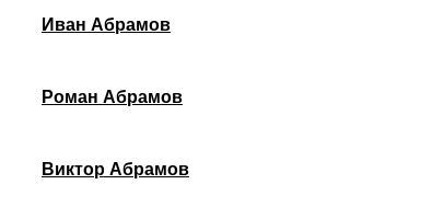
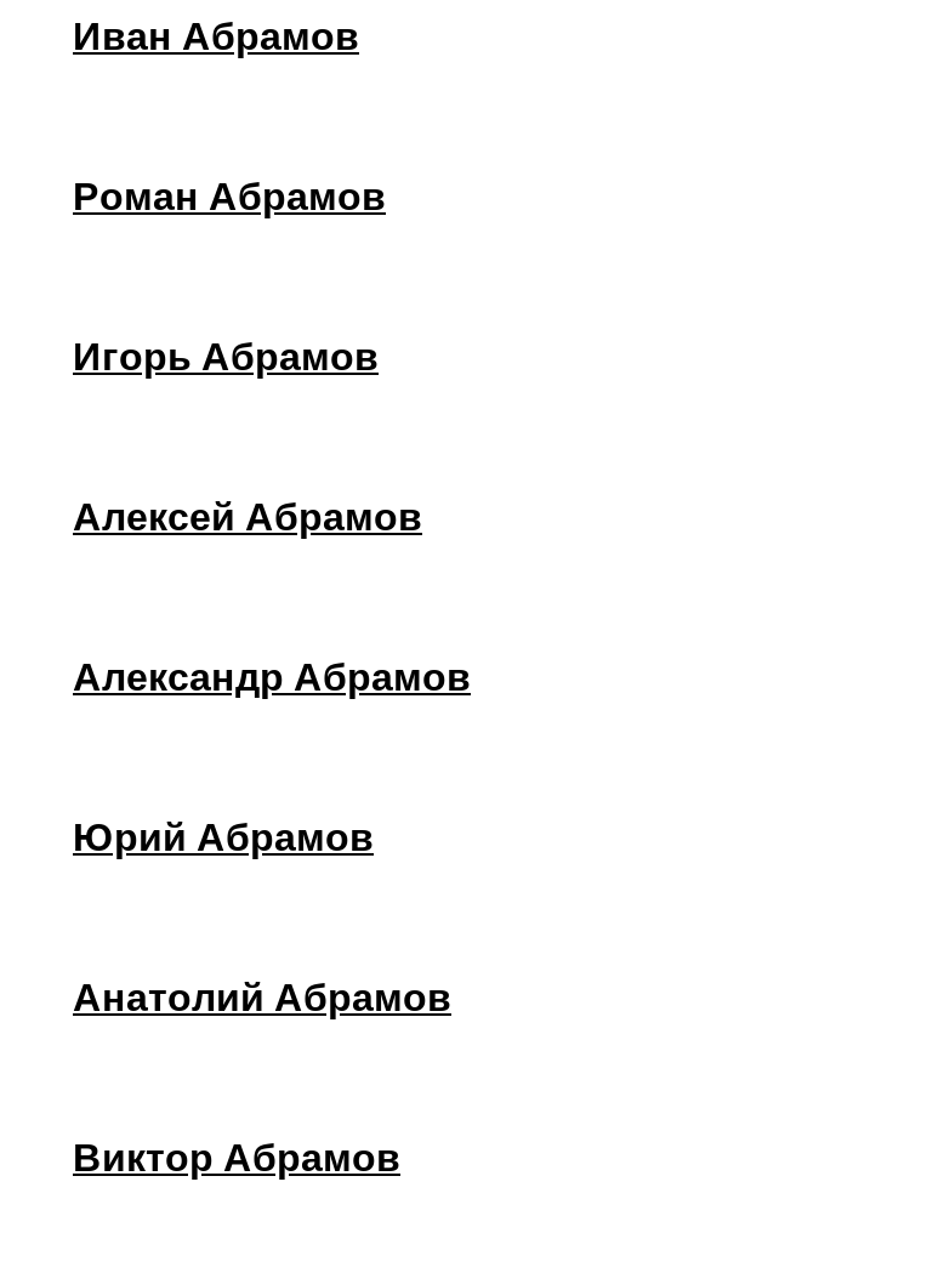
none -> [73,337,379,378] Игорь Абрамов
none -> [73,497,422,539] Алексей Абрамов
none -> [73,658,471,699] Александр Абрамов
none -> [73,818,374,859] Юрий Абрамов
none -> [73,978,451,1019] Анатолий Абрамов

